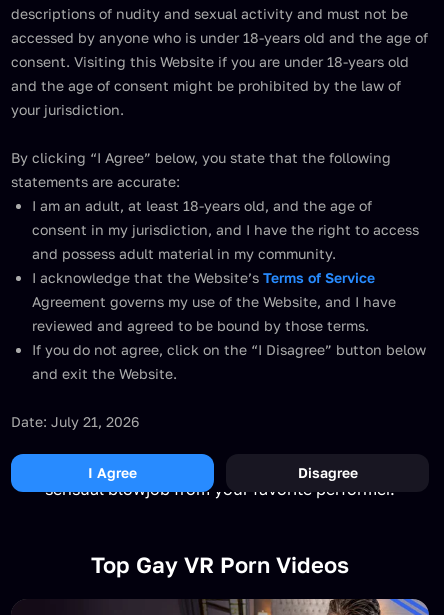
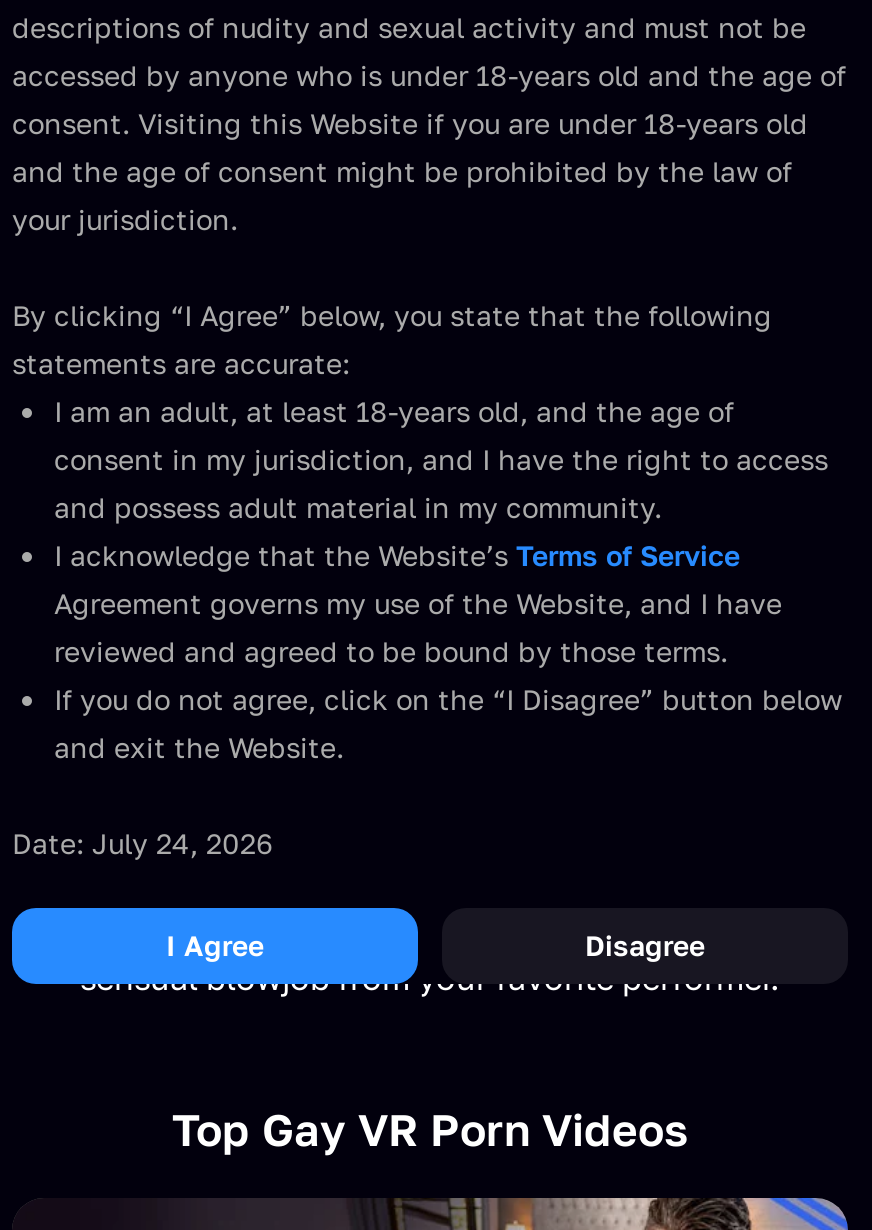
[11,413,139,430] Date: July 21, 2026 -> [12,826,272,860] Date: July 24, 2026

